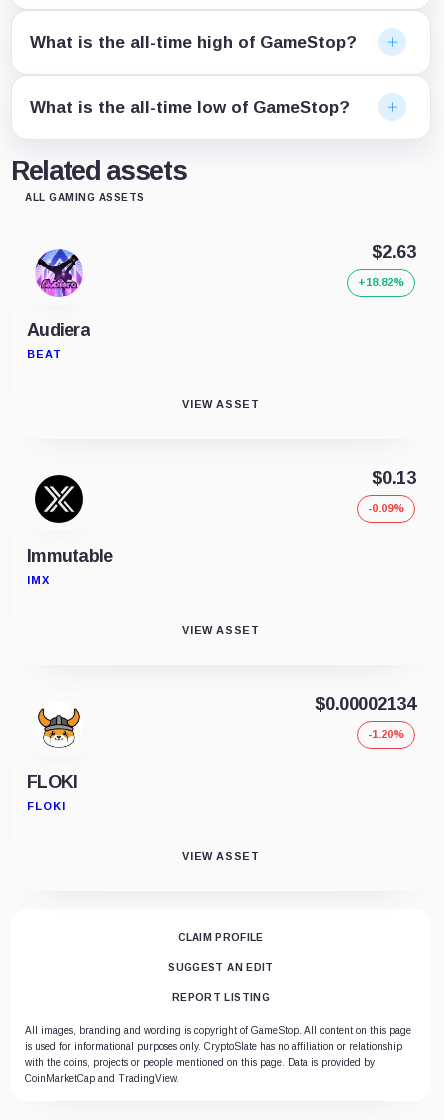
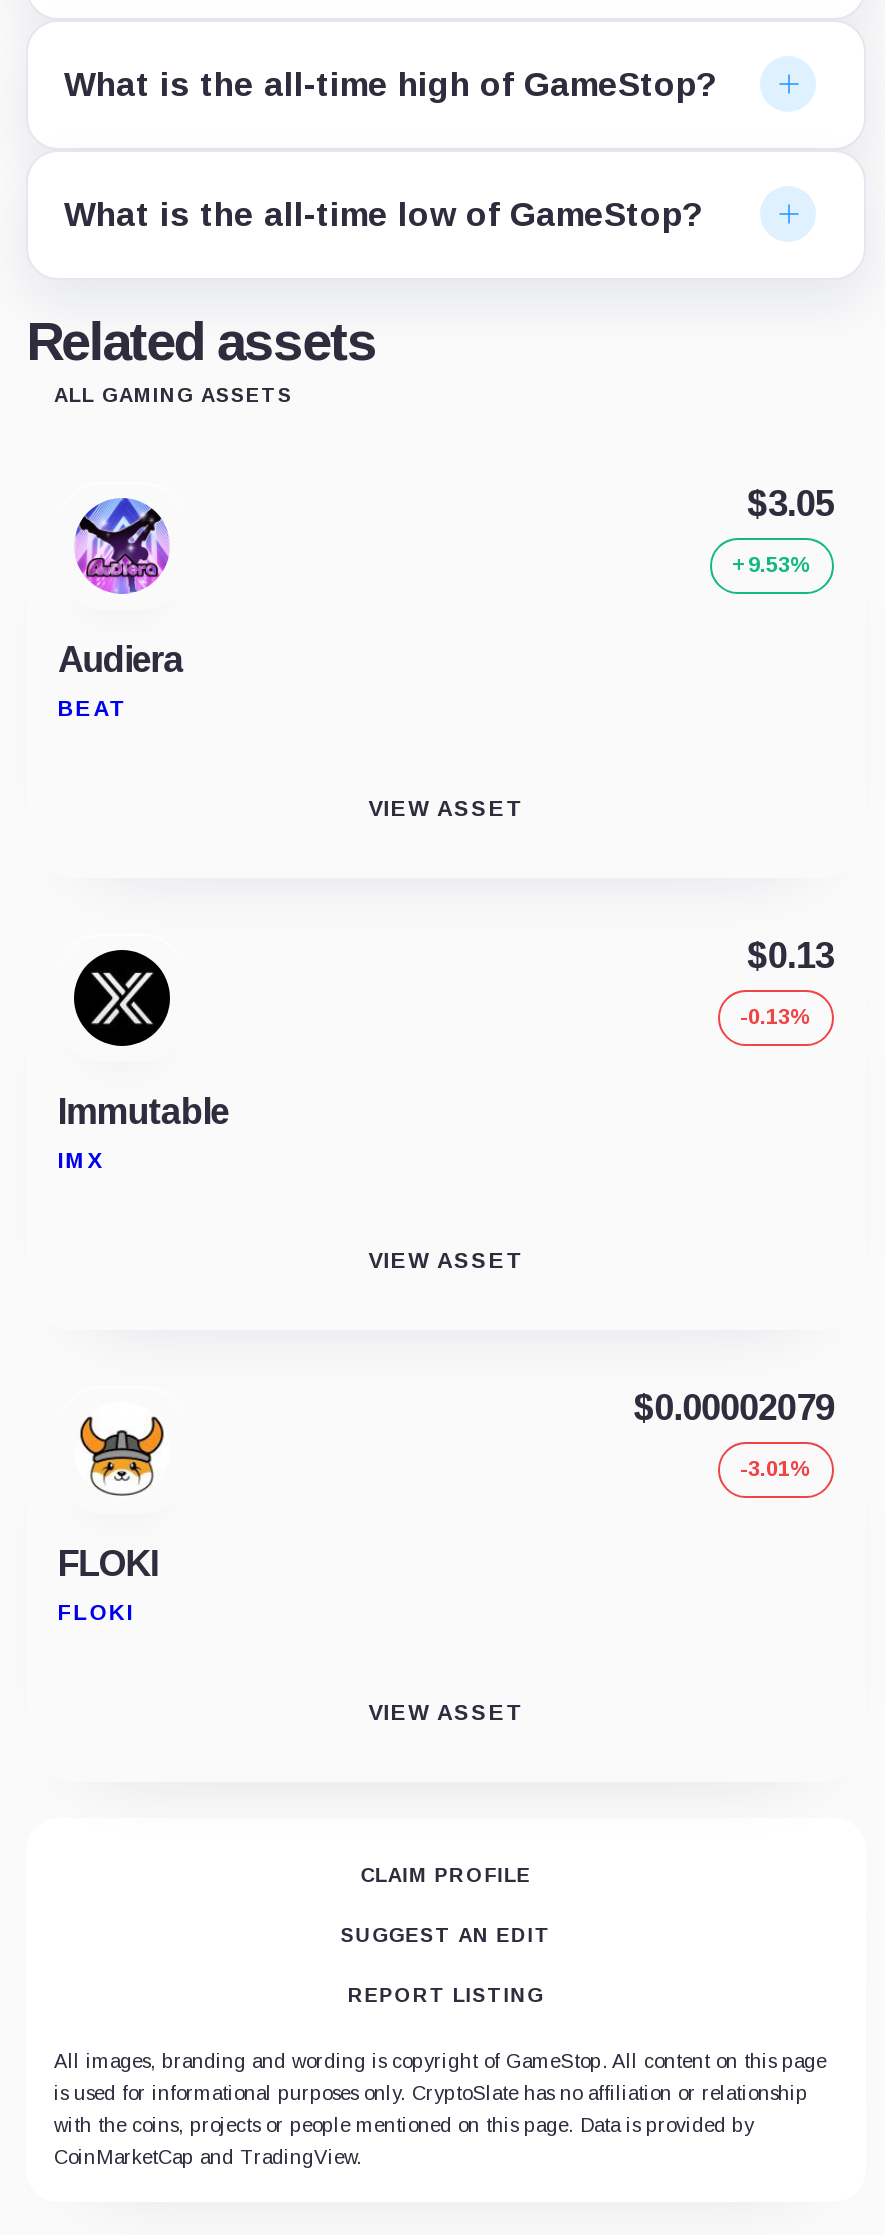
[372,241,415,261] $2.63 -> [747,483,834,523] $3.05
[358,276,404,288] +18.82% -> [732,552,812,576] +9.53%
[368,502,404,514] -0.09% -> [740,1004,812,1028] -0.13%
[315,693,415,713] $0.00002134 -> [634,1387,834,1427] $0.00002079
[368,728,404,740] -1.20% -> [740,1456,812,1480] -3.01%

